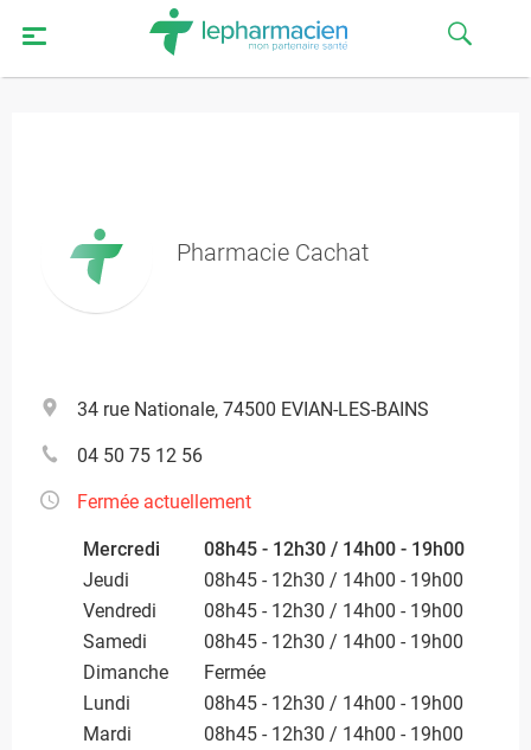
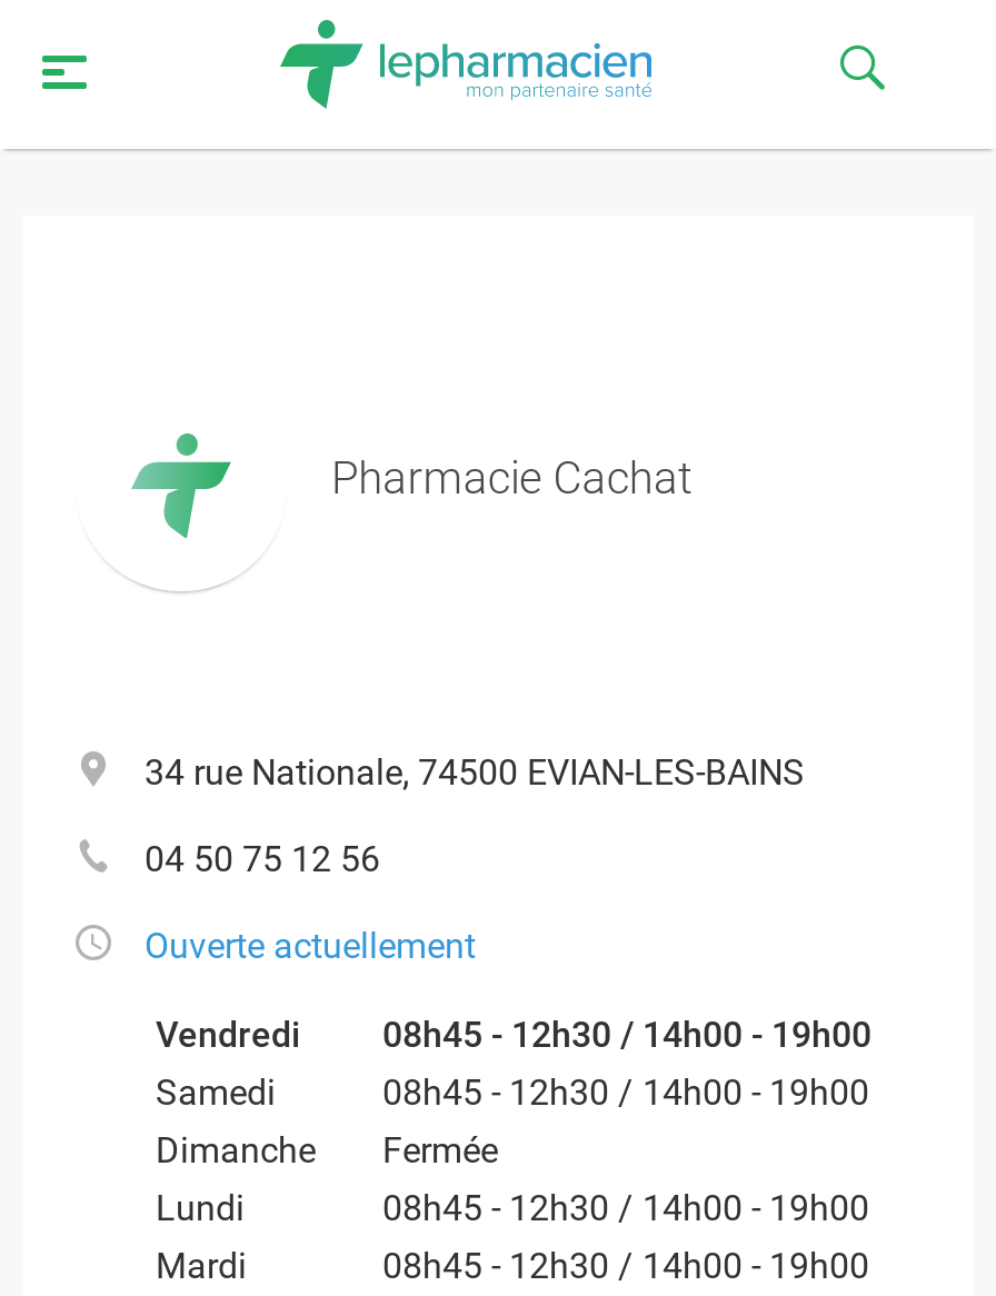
[77,491,465,591] Fermée actuellement | Mercredi | 08h45 - 12h30 / 14h00 - 19h00 | Jeudi | 08h45 - 12h30 / 14h00 - 19h00 -> [145,925,476,967] Ouverte actuellement

